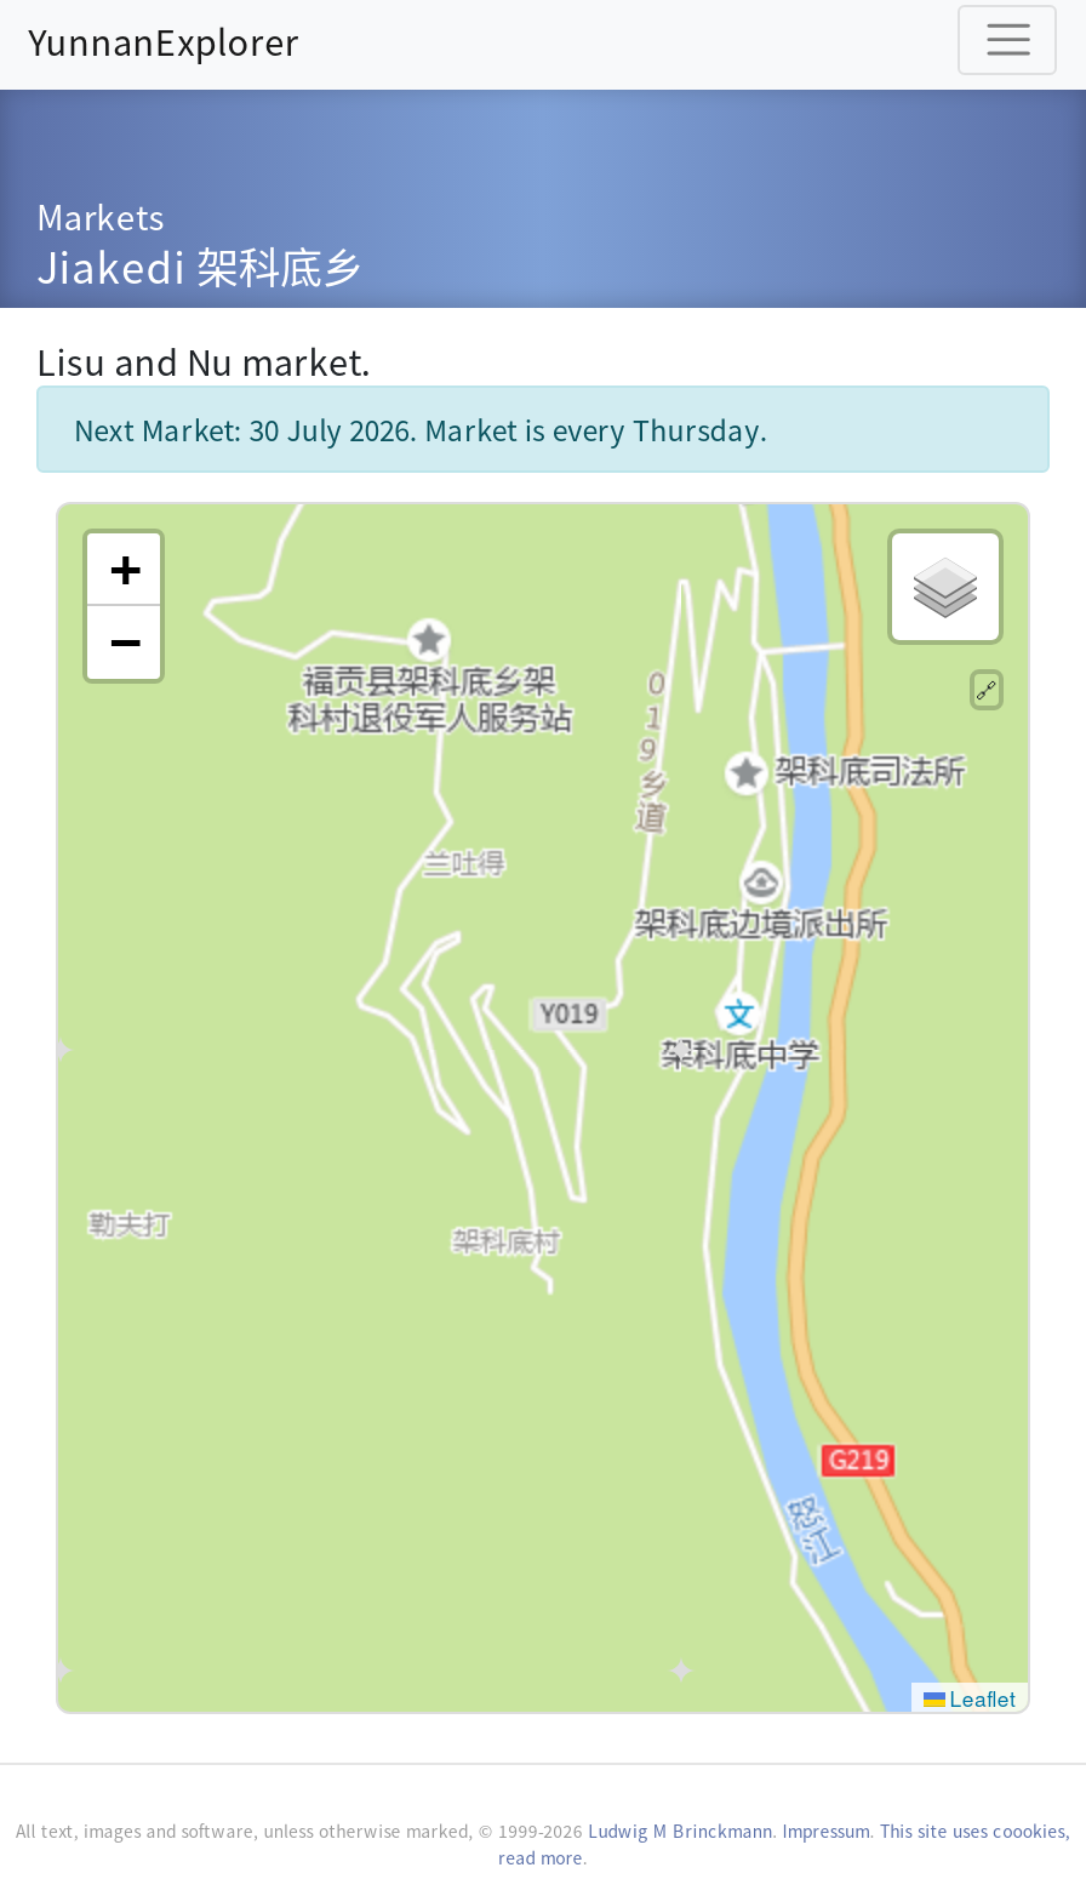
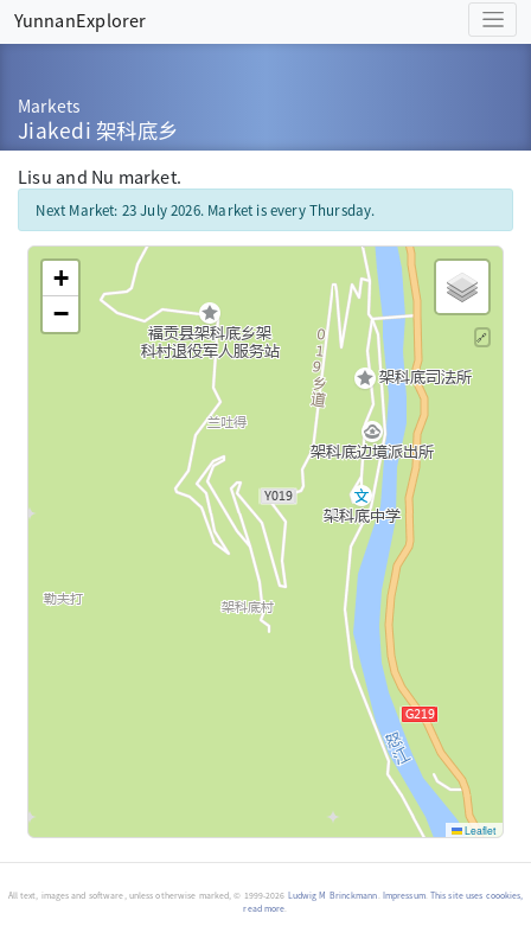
[74,409,767,447] Next Market: 30 July 2026. Market is every Thursday. -> [36,200,375,219] Next Market: 23 July 2026. Market is every Thursday.

